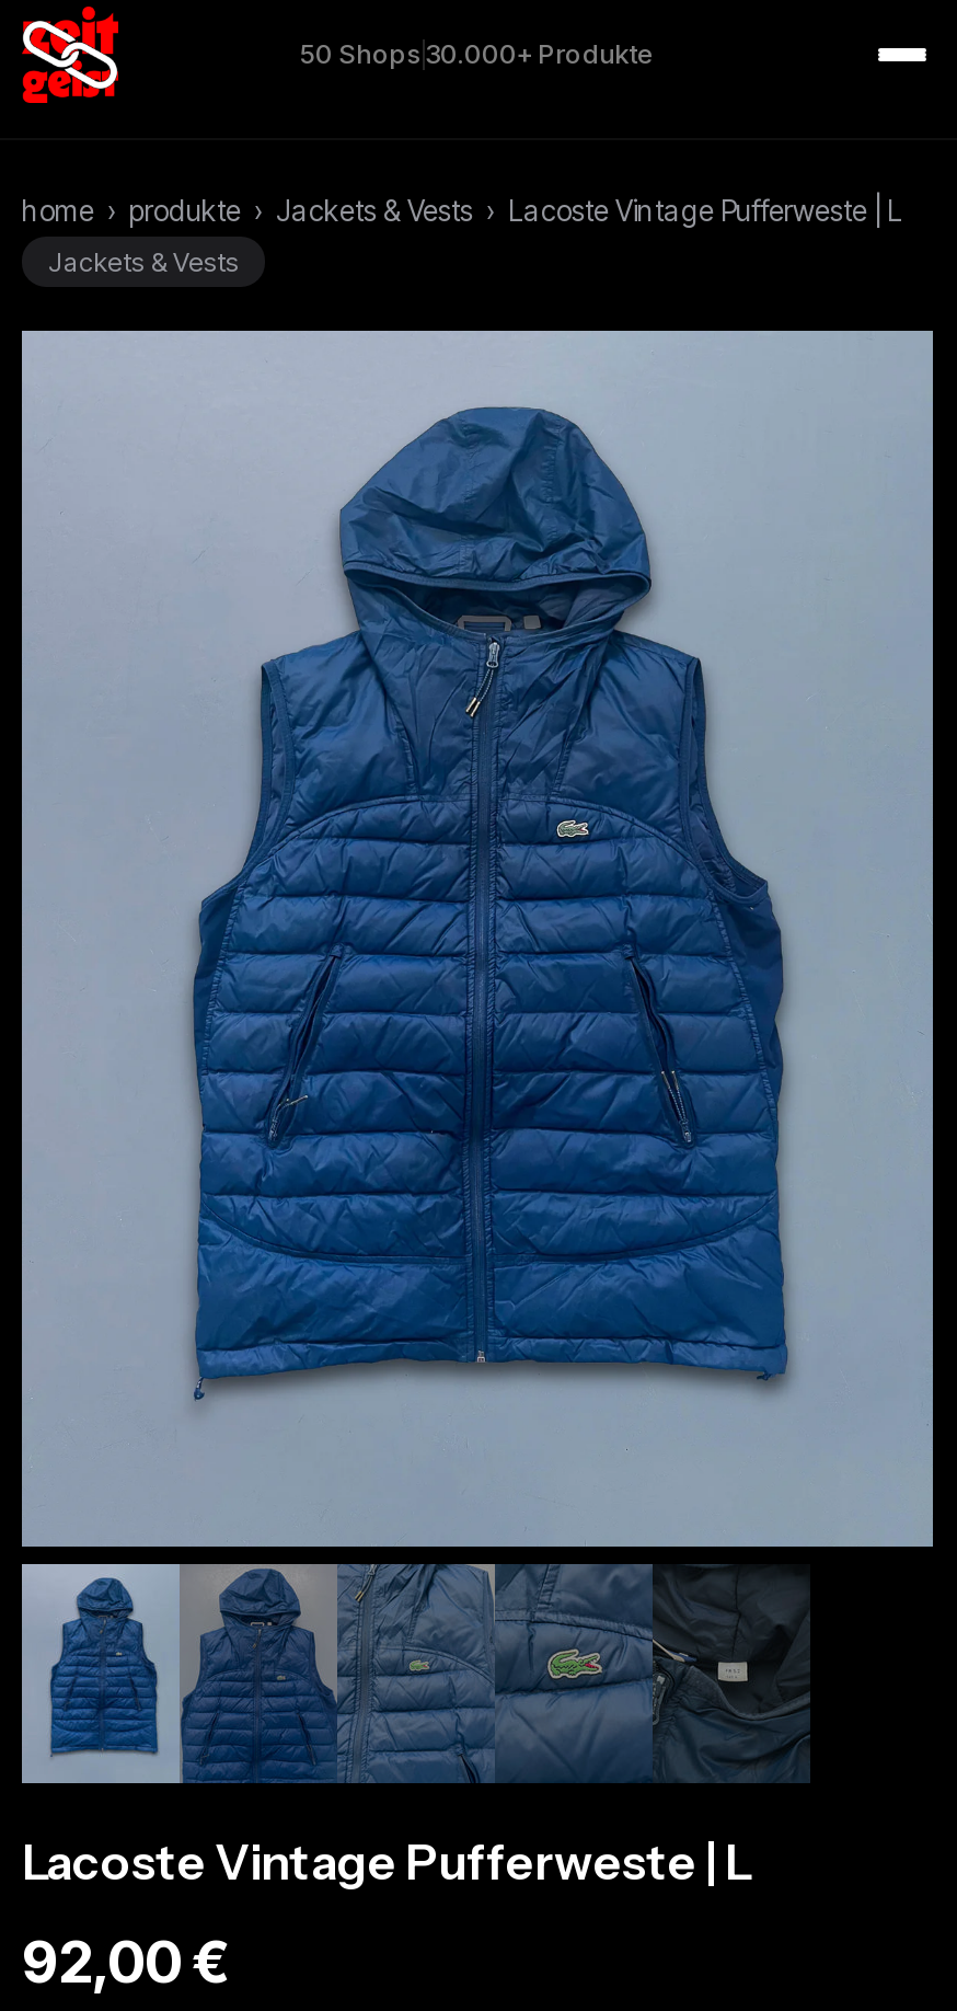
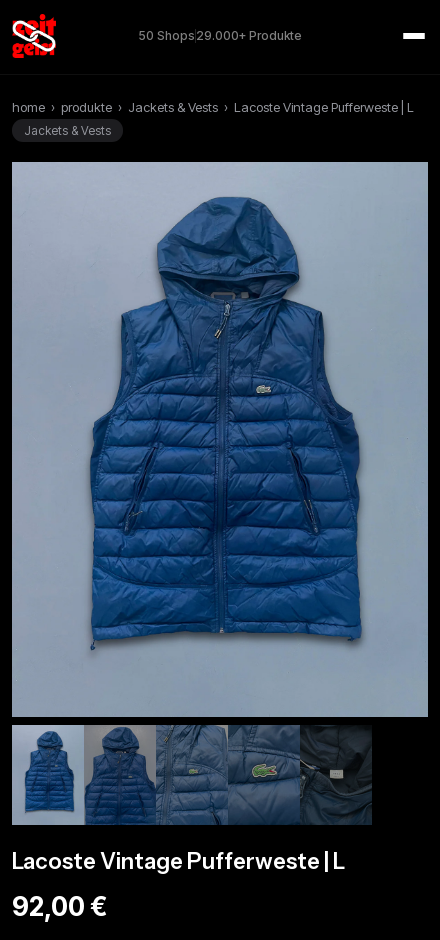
[300,37,655,70] 50 Shops 30.000+ Produkte -> [138,28,301,43] 50 Shops 29.000+ Produkte

